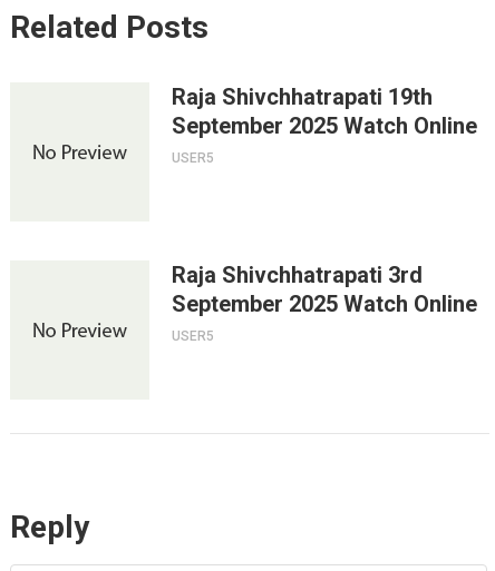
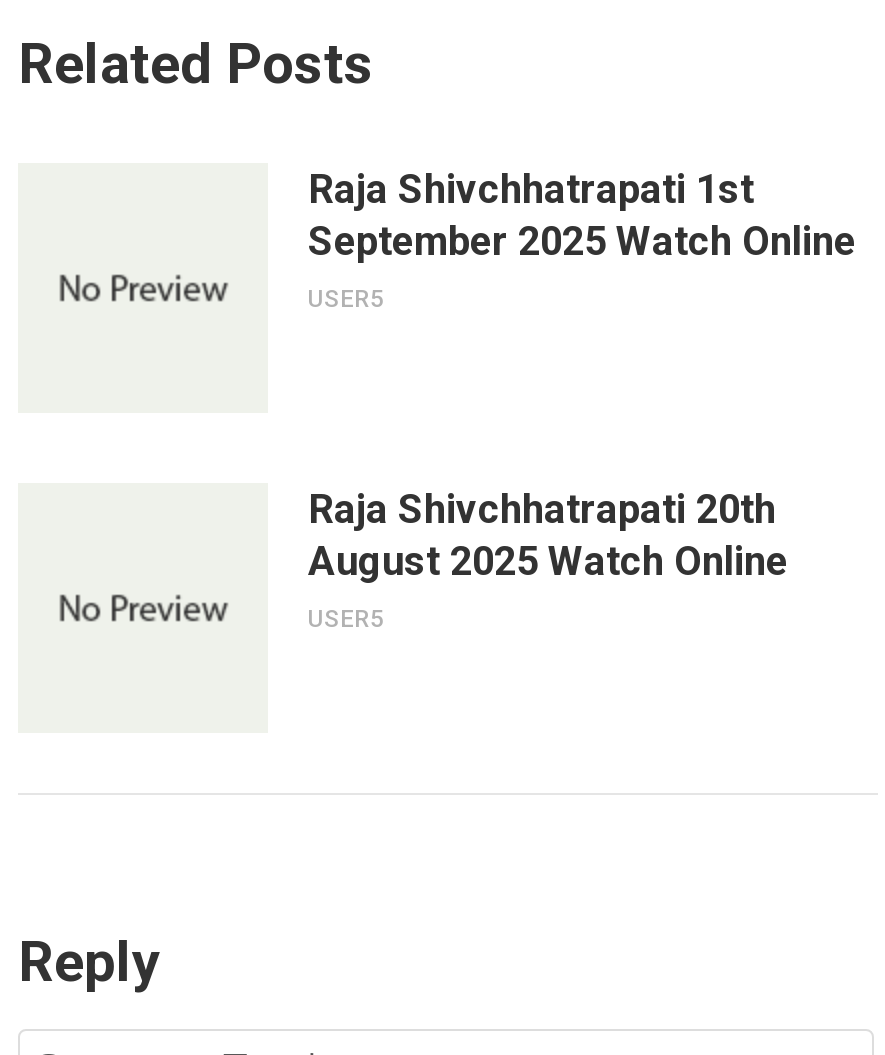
[172,83,433,110] Raja Shivchhatrapati 19th -> [308,165,754,213] Raja Shivchhatrapati 1st
[172,262,423,288] Raja Shivchhatrapati 3rd -> [308,485,776,533] Raja Shivchhatrapati 20th
[172,291,477,317] September 2025 Watch Online -> [308,537,788,585] August 2025 Watch Online

